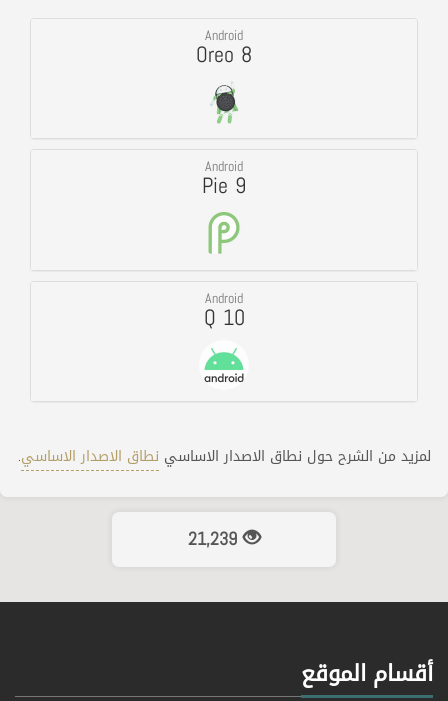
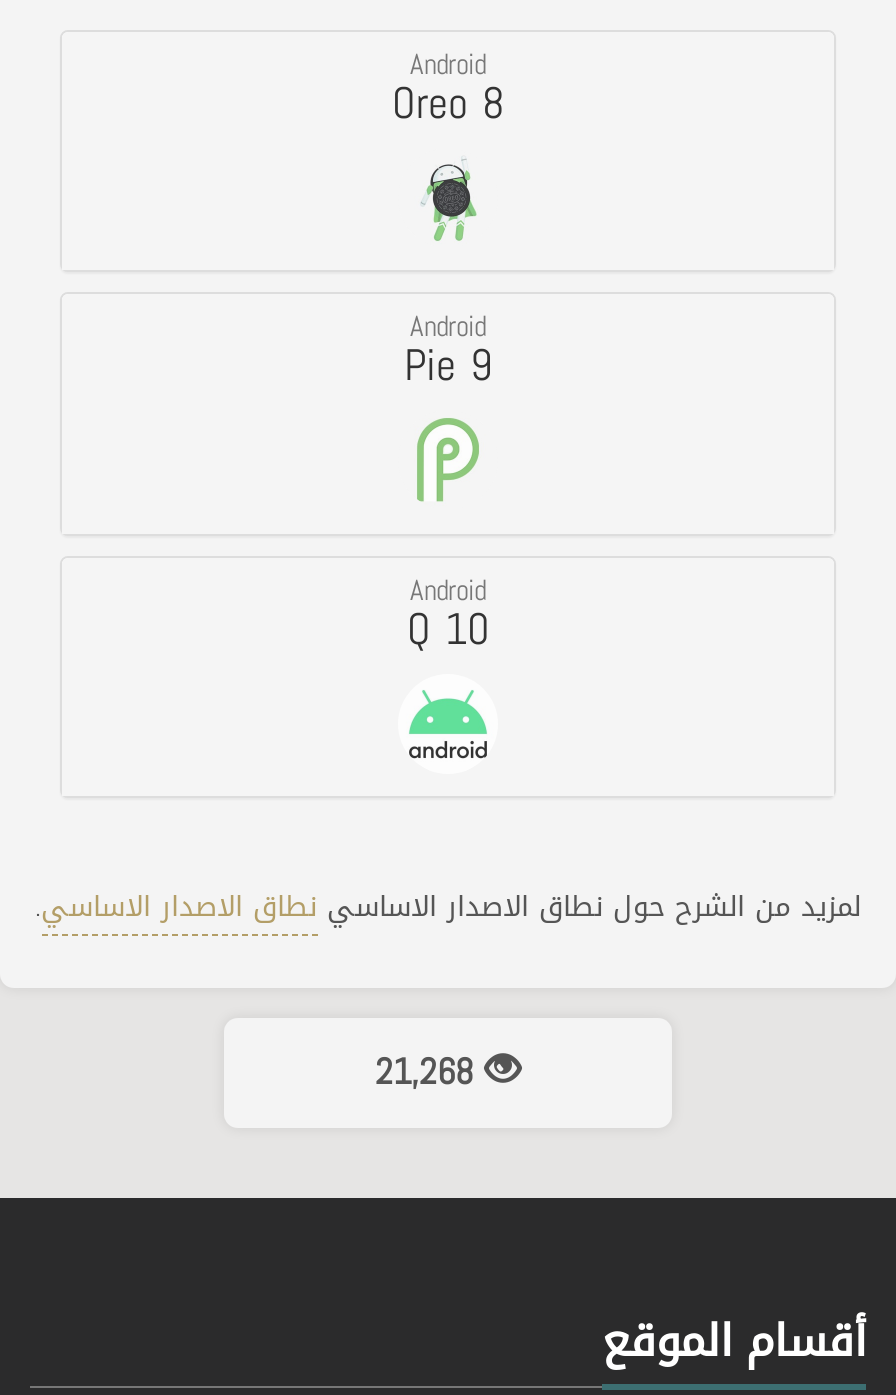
[187,522,236,556] 21,239 -> [375,1038,473,1106] 21,268

